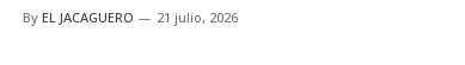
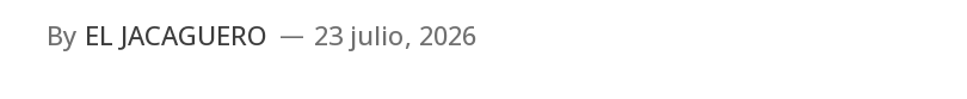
[23,9,238,26] By EL JACAGUERO 21 julio, 2026 -> [47,16,476,52] By EL JACAGUERO 23 julio, 2026

